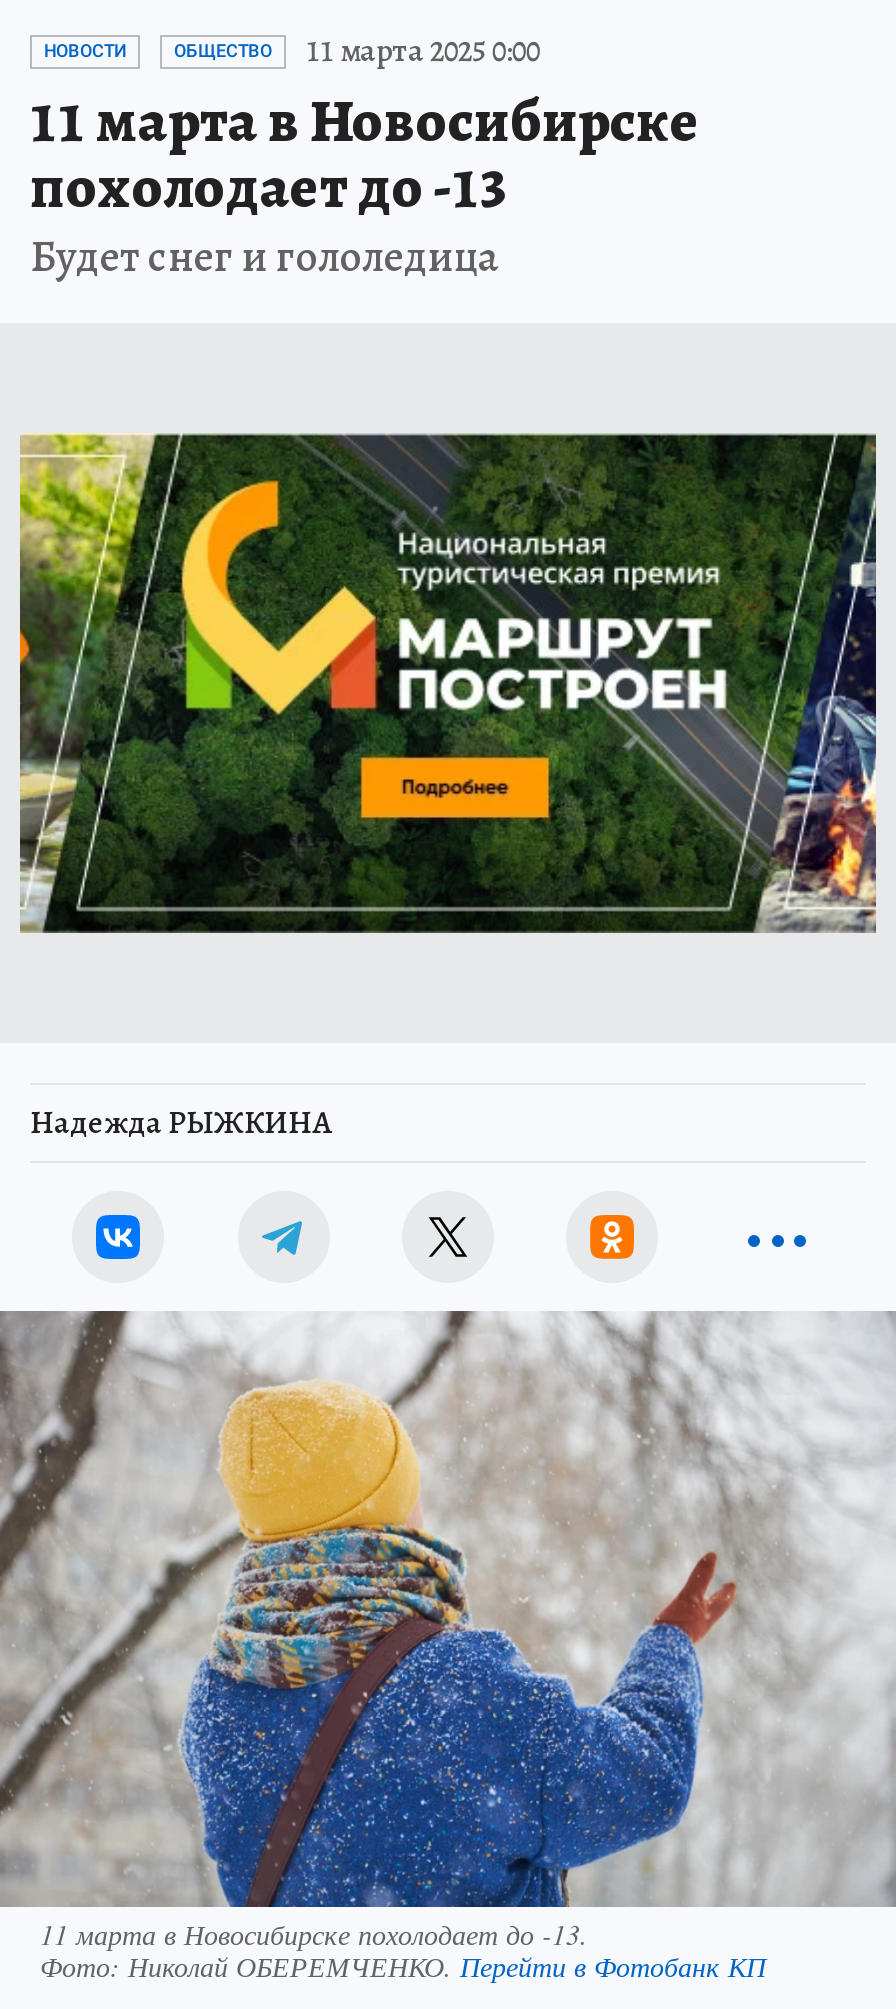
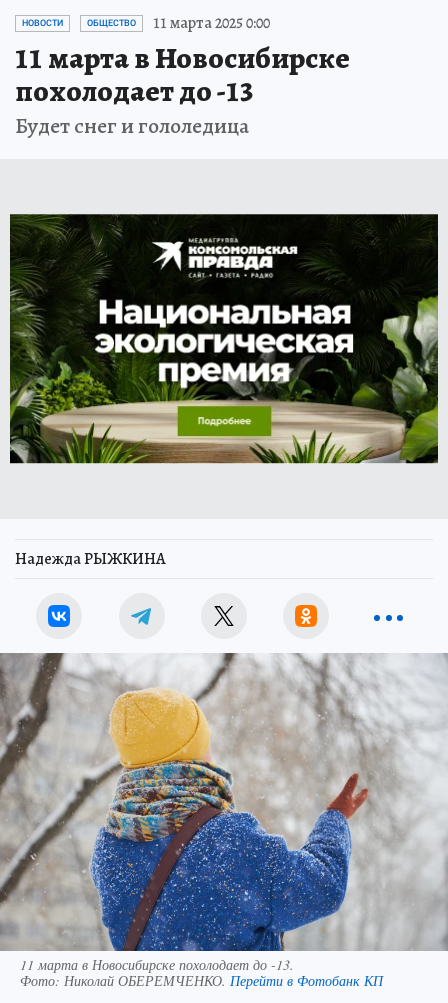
[18,433,878,935] [image] -> [9,213,439,464] [image]

